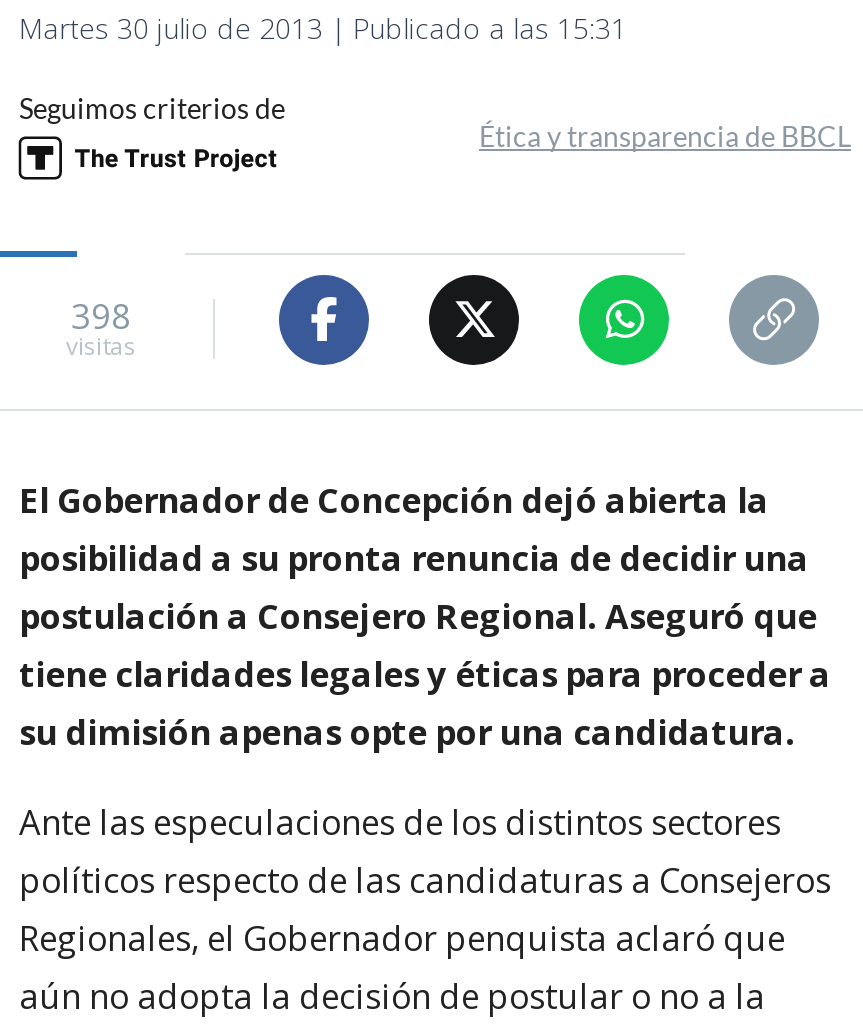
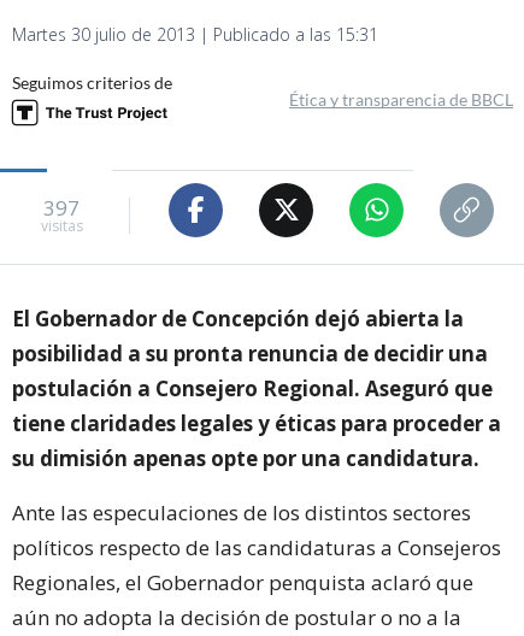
[71,294,131,340] 398 -> [43,194,80,222] 397

